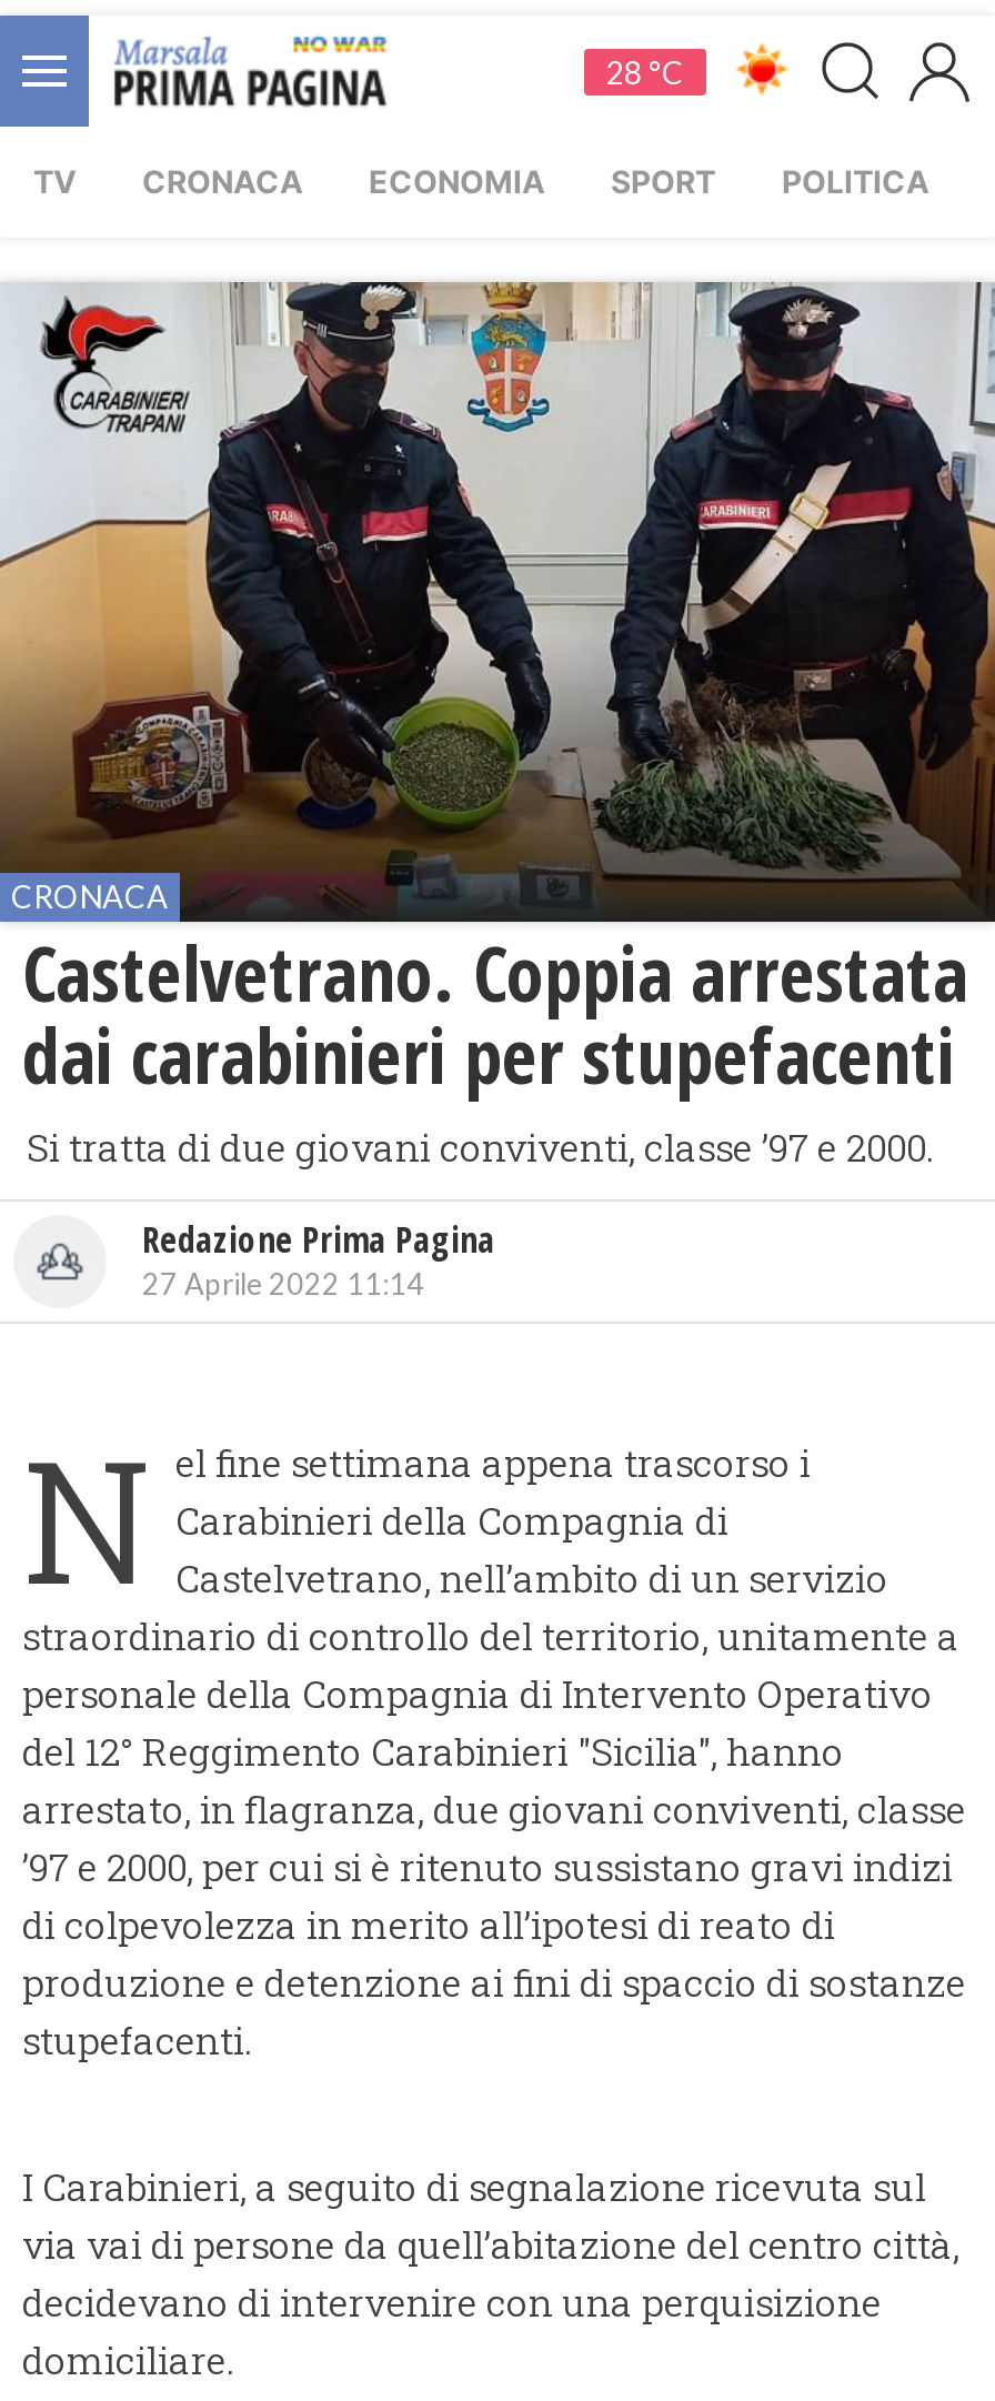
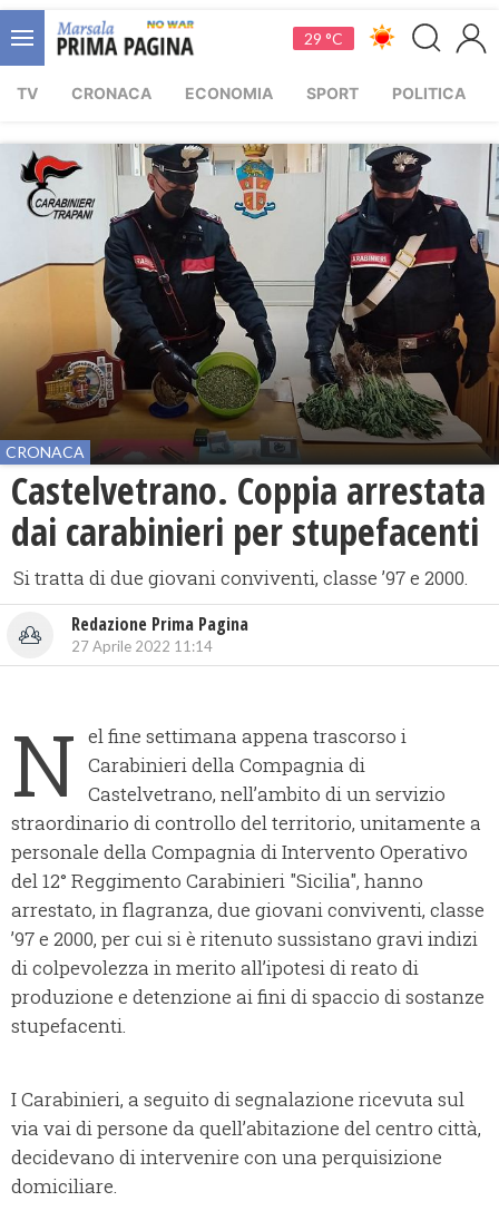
[606,52,684,90] 28 °C -> [304,28,343,47] 29 °C

